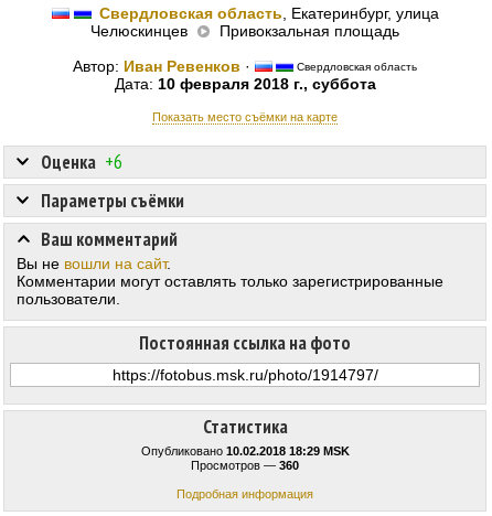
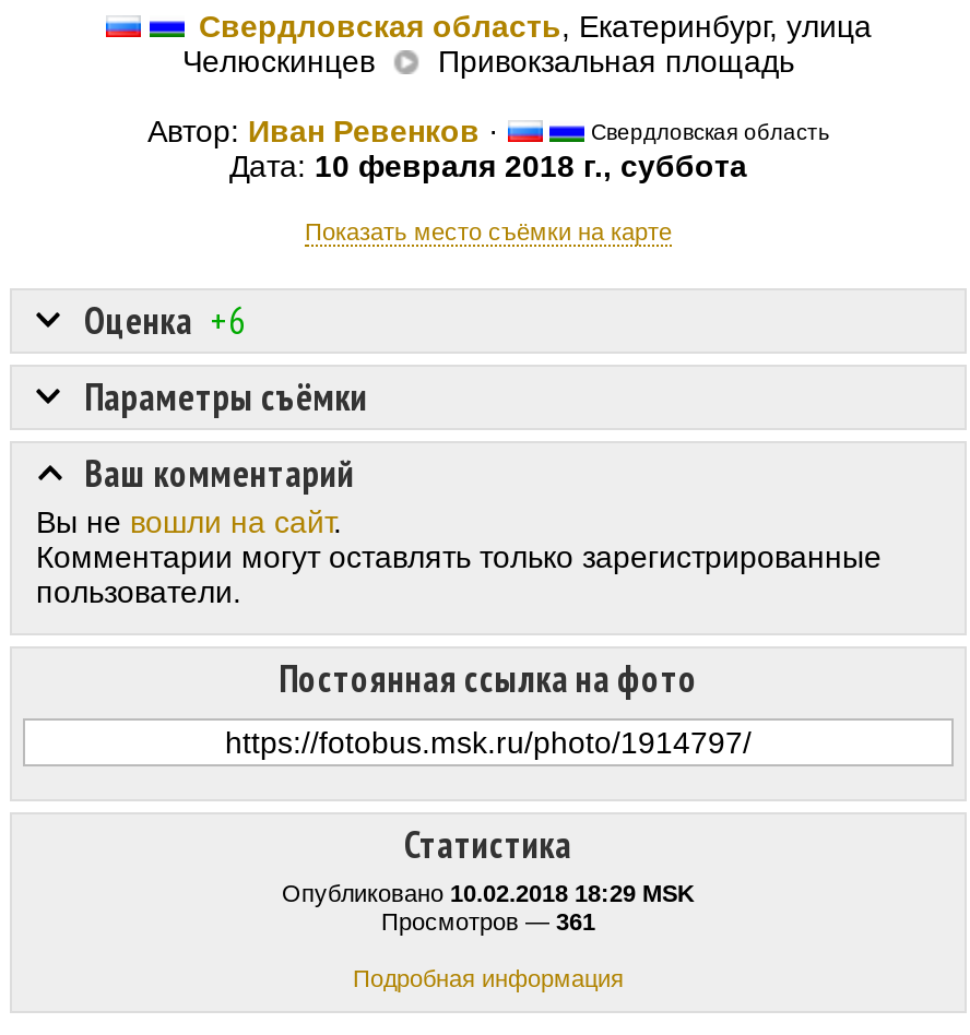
[191,459,299,472] Просмотров — 360 -> [381,909,595,935] Просмотров — 361

